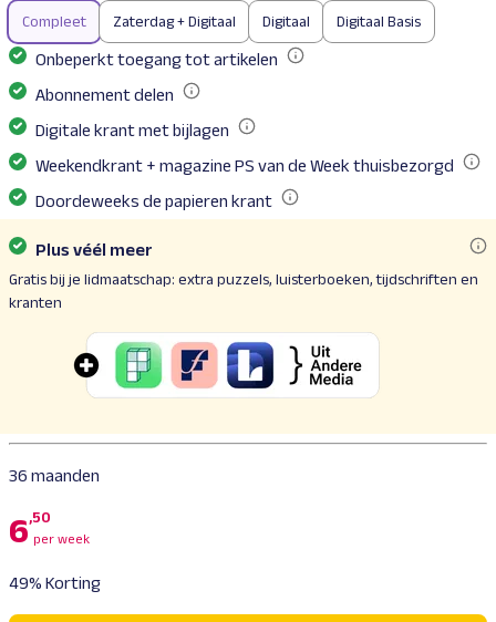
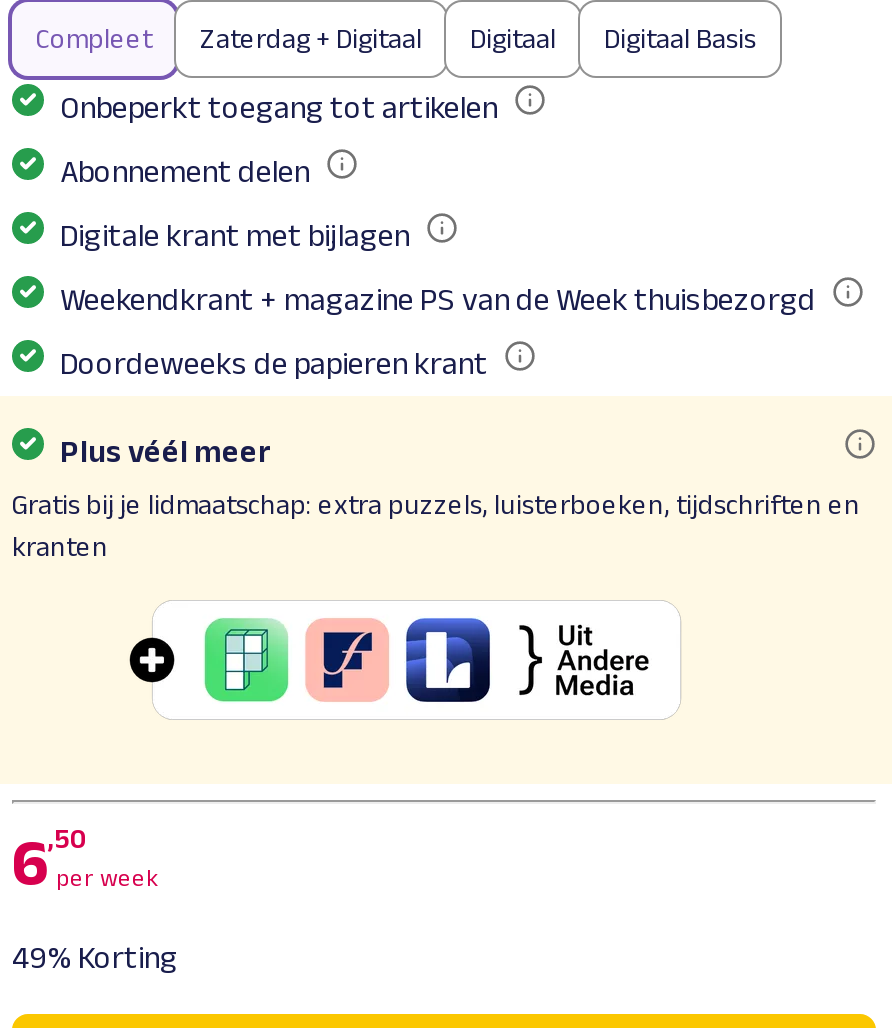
[9,466,100,485] 36 maanden -> none

